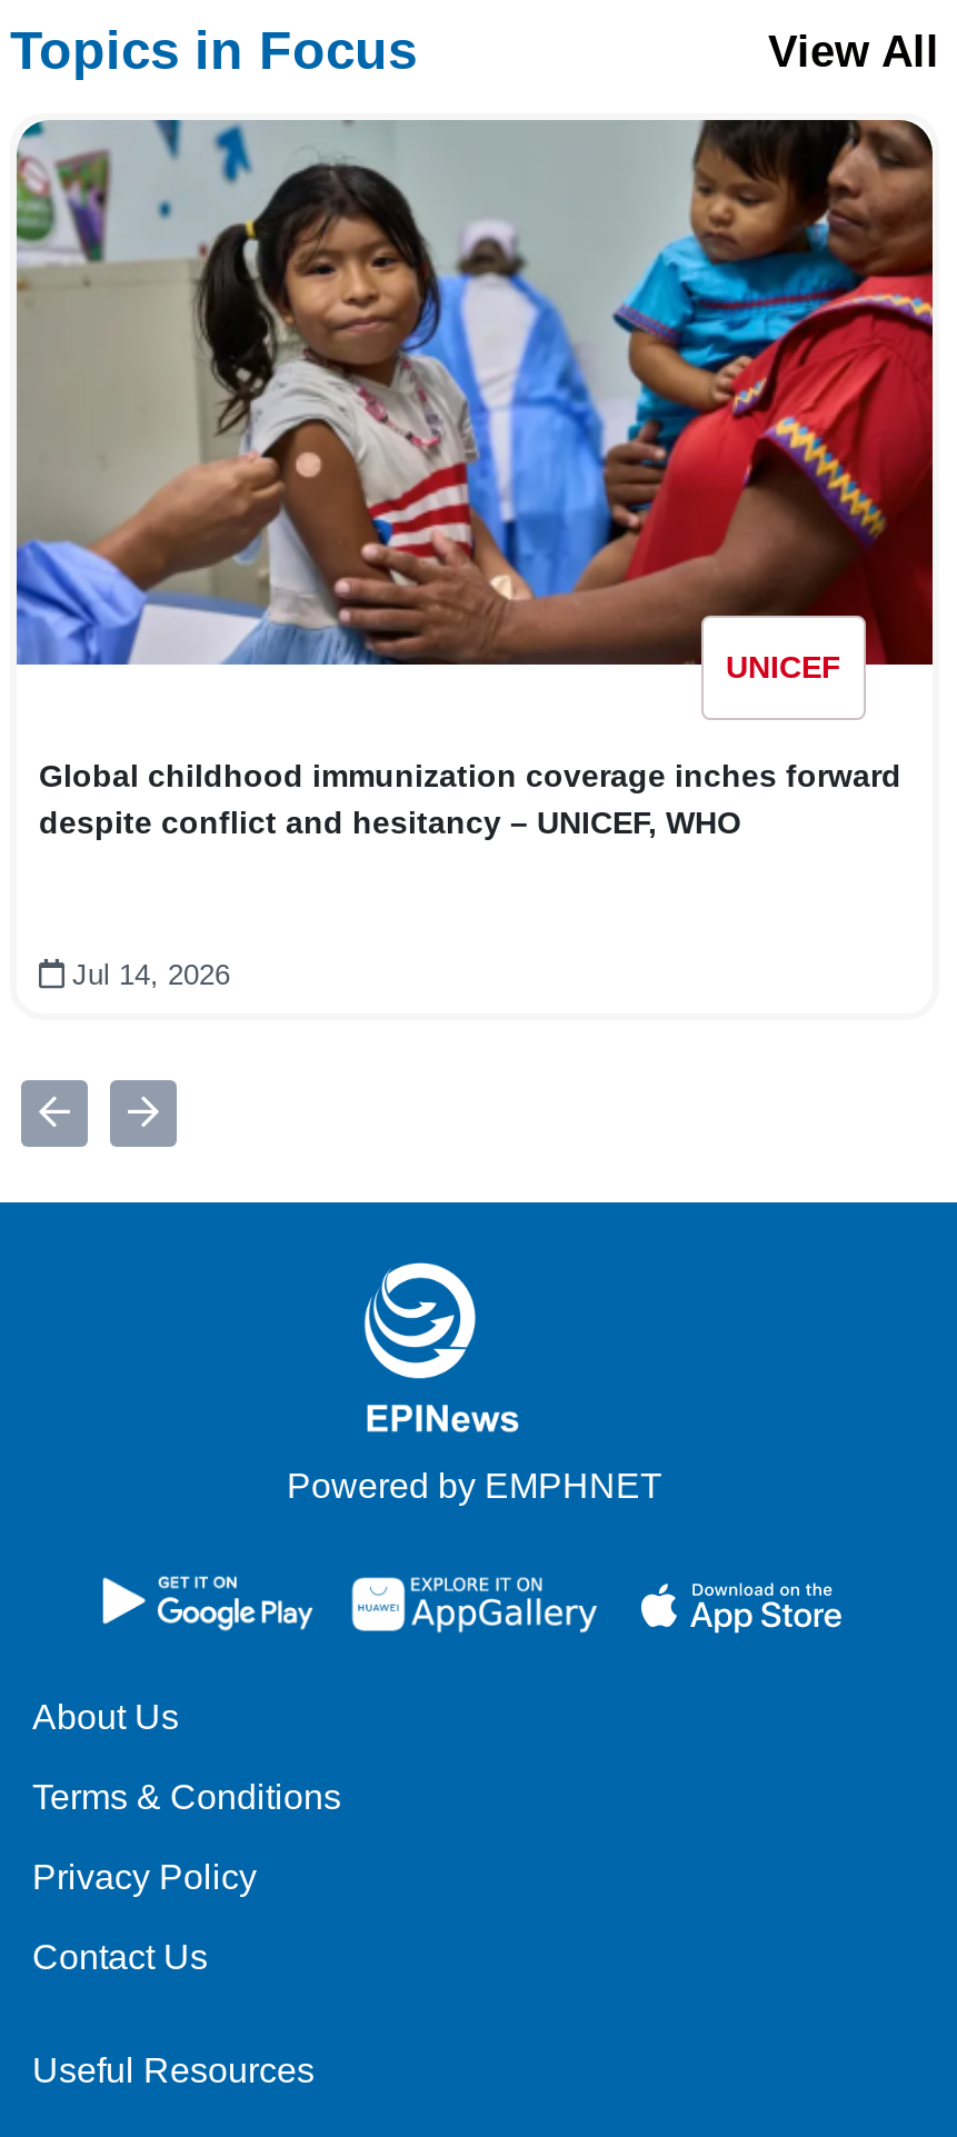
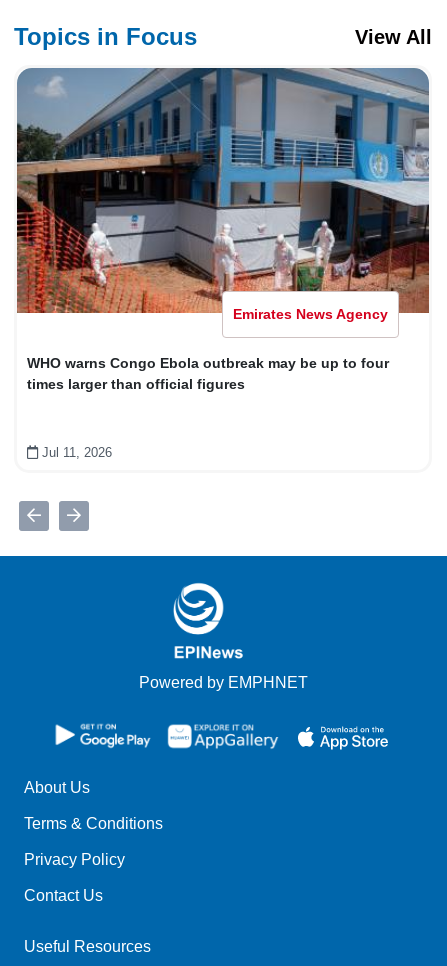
[14,119,935,684] [image] | UNICEF -> [16,68,430,322] [image] | Emirates News Agency
[39,757,901,839] Global childhood immunization coverage inches forward | despite conflict and hesitancy – UNICEF, WHO -> [27,355,389,392] WHO warns Congo Ebola outbreak may be up to four | times larger than official figures
[72,957,230,990] Jul 14, 2026 -> [42,445,112,460] Jul 11, 2026

